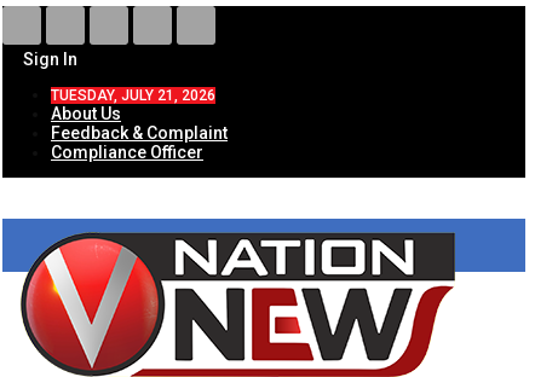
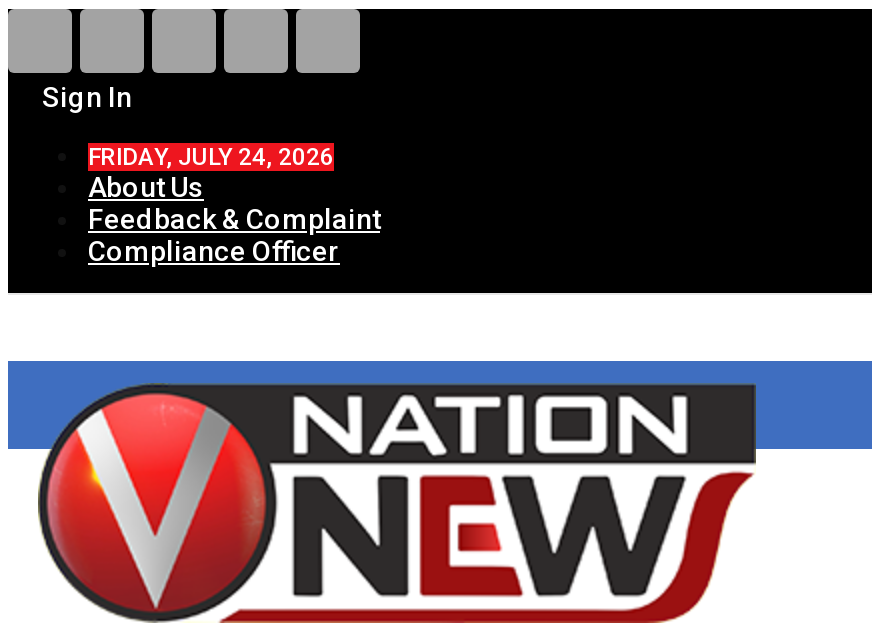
[51,87,215,104] TUESDAY, JULY 21, 2026 -> [88,143,334,171] FRIDAY, JULY 24, 2026

